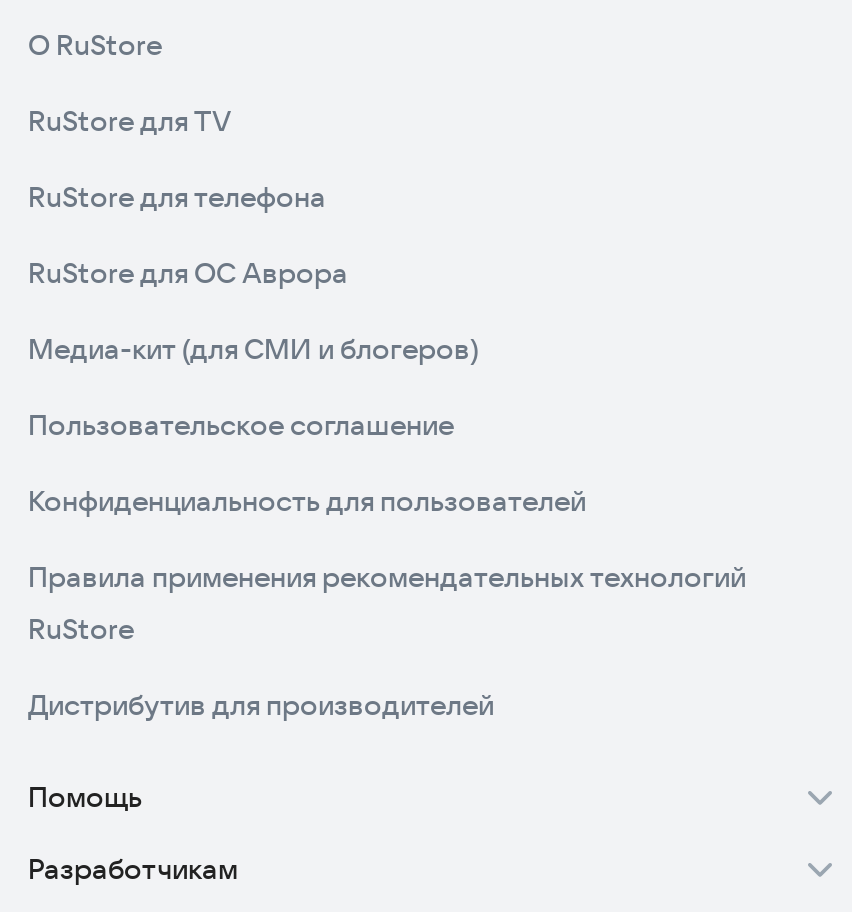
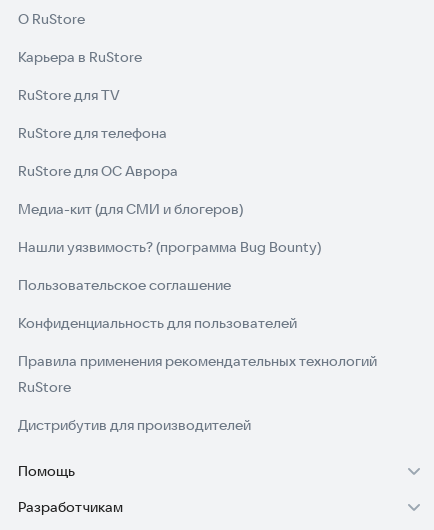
none -> [18,48,142,66] Карьера в RuStore
none -> [18,238,321,256] Нашли уязвимость? (программа Bug Bounty)

